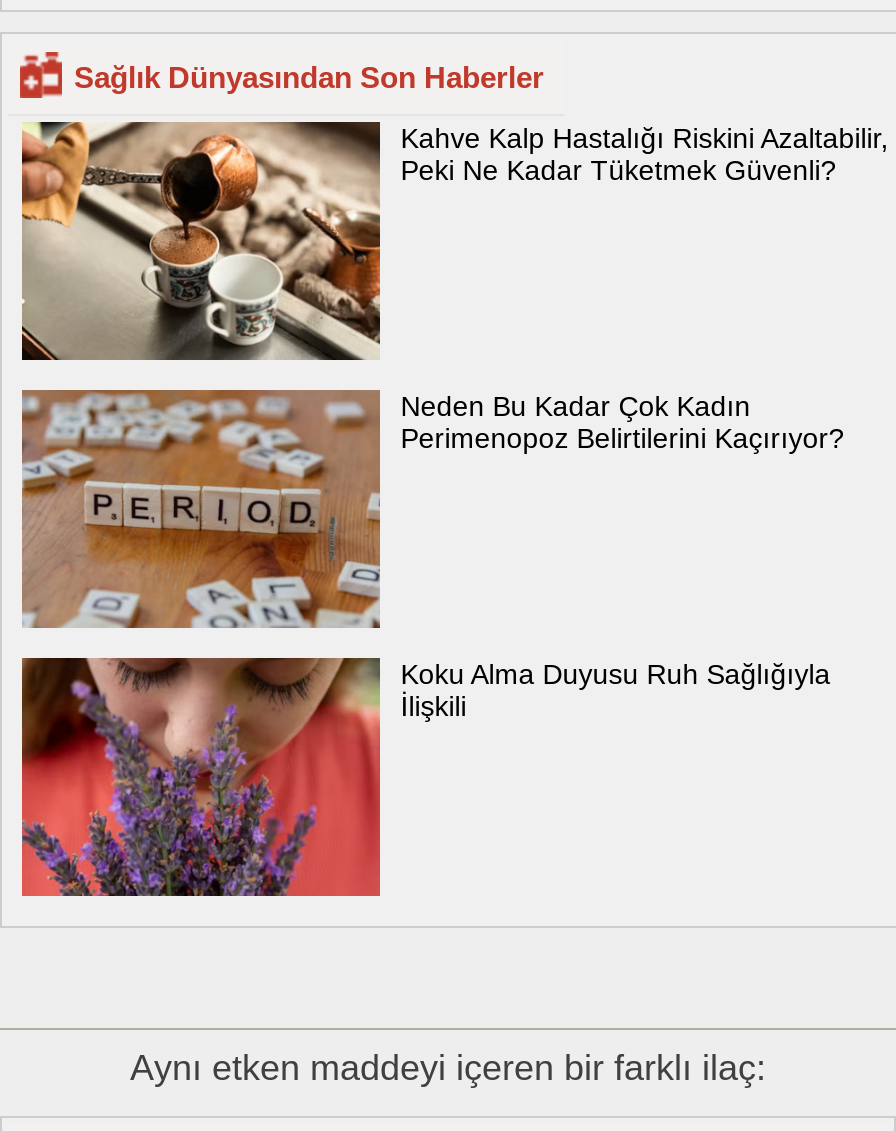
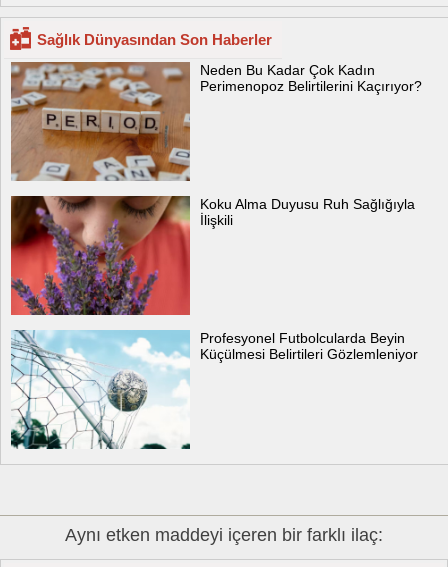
[20,120,888,362] [image] | Kahve Kalp Hastalığı Riskini Azaltabilir, | Peki Ne Kadar Tüketmek Güvenli? -> none
moved [18,388,844,723] -> [9,61,422,228]: [image] | Neden Bu Kadar Çok Kadın | Perimenopoz Belirtilerini Kaçırıyor? | Koku Alma Duyusu Ruh Sağlığıyla | İlişkili
moved [20,654,384,900] -> [10,194,192,317]: [image]
none -> [10,329,418,450] [image] | Profesyonel Futbolcularda Beyin | Küçülmesi Belirtileri Gözlemleniyor

